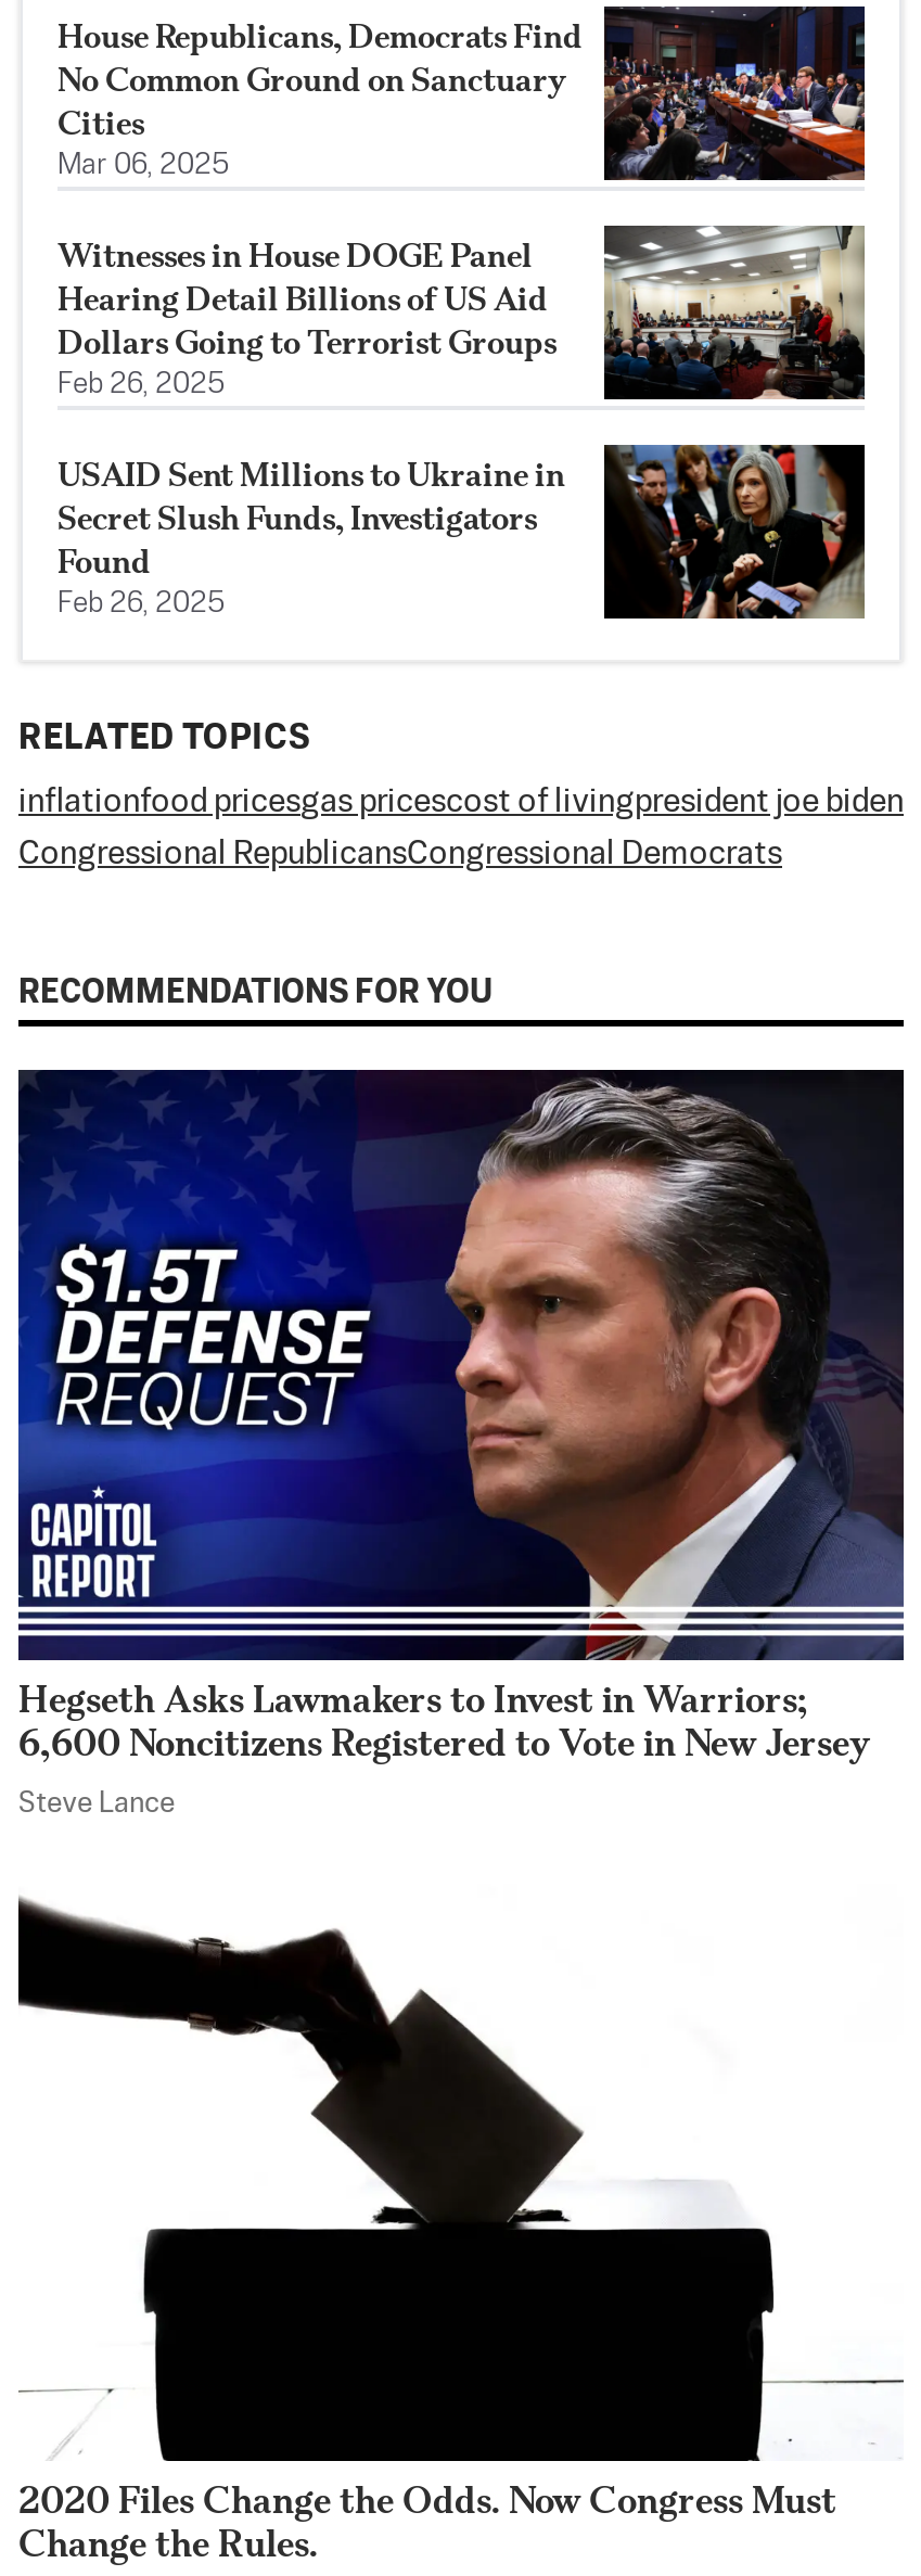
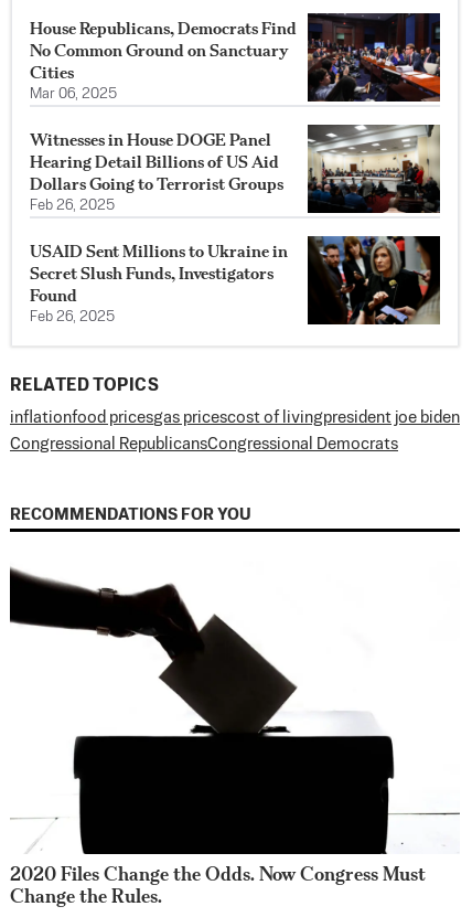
[16,1068,906,1819] [image] | Hegseth Asks Lawmakers to Invest in Warriors; | 6,600 Noncitizens Registered to Vote in New Jersey | Steve Lance -> none

